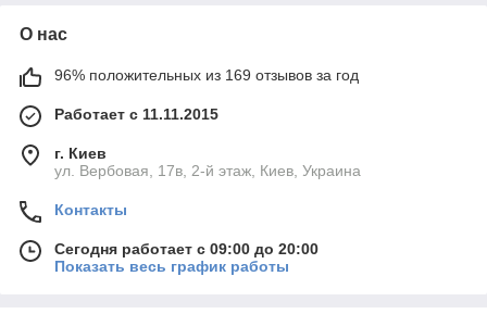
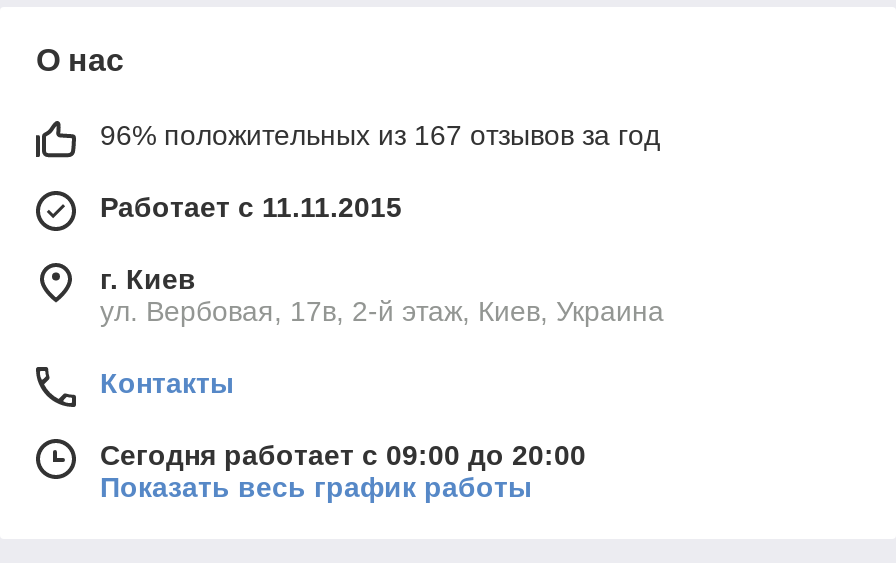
[54,66,359,84] 96% положительных из 169 отзывов за год -> [100,119,660,151] 96% положительных из 167 отзывов за год

